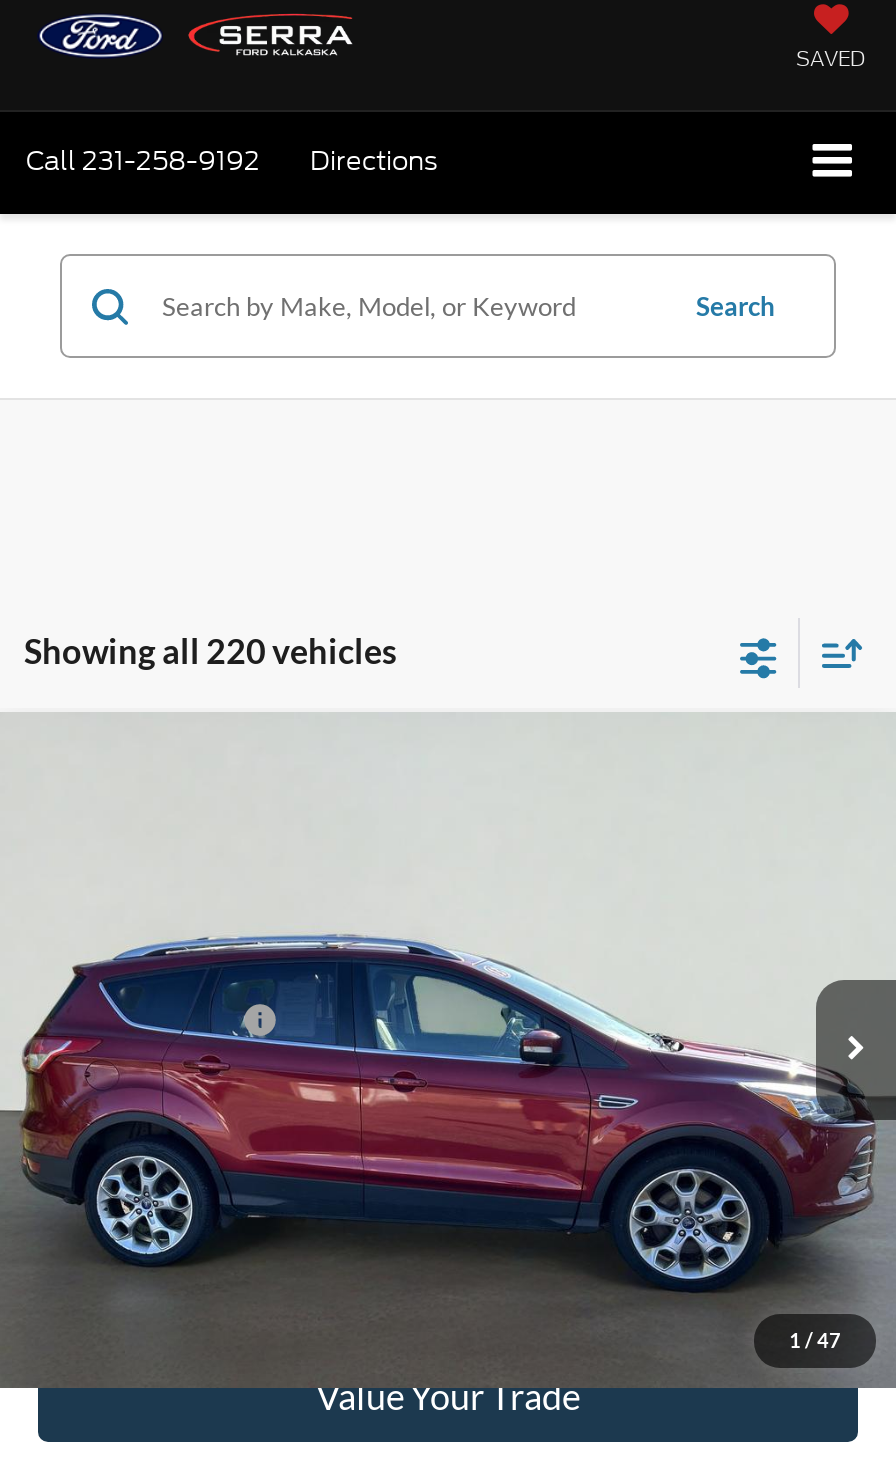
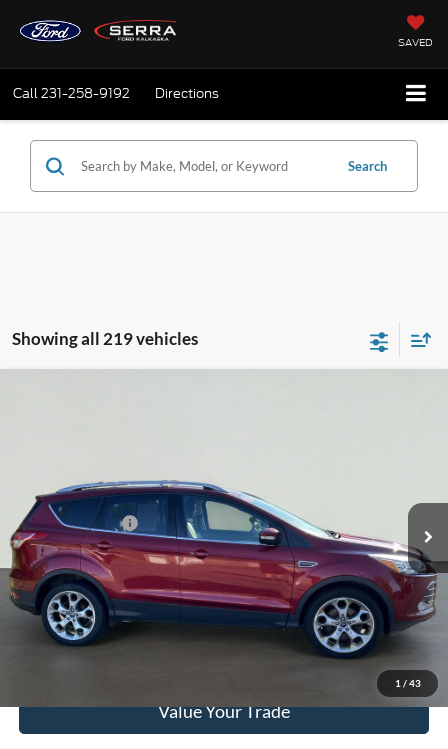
[24,630,396,672] Showing all 220 vehicles -> [12,328,198,349] Showing all 219 vehicles
[789,1329,841,1353] 1 / 47 -> [394,677,420,689] 1 / 43

